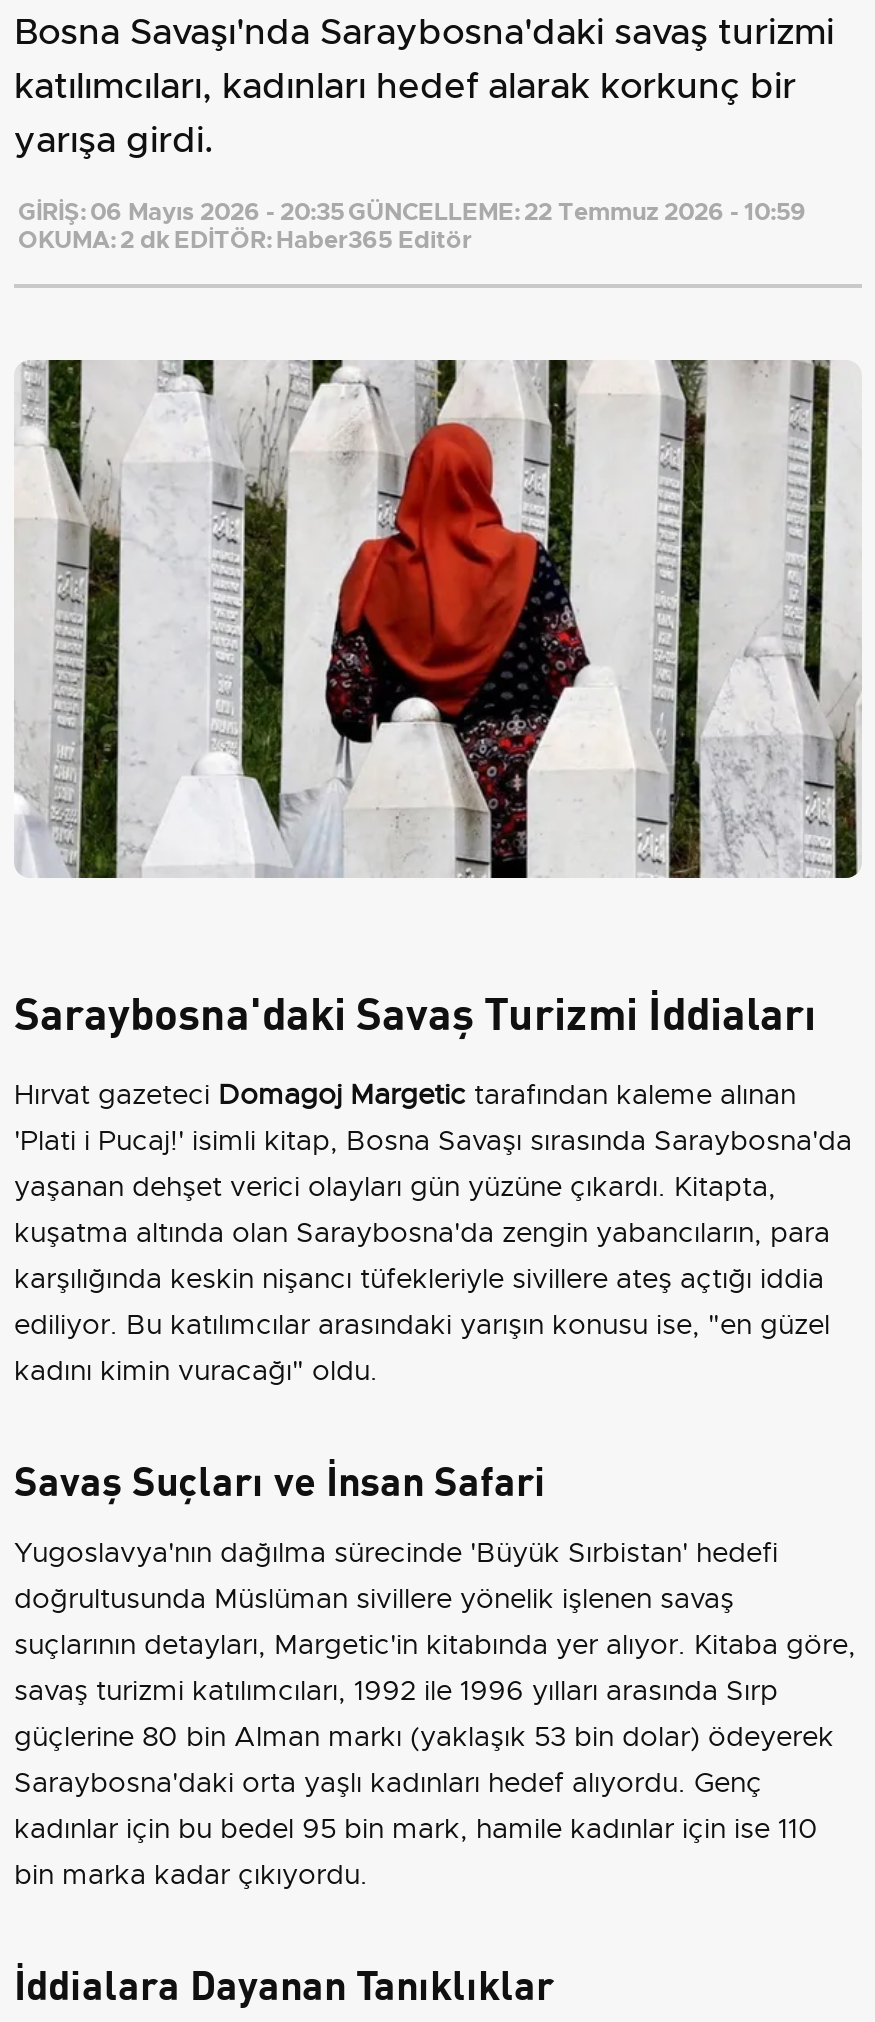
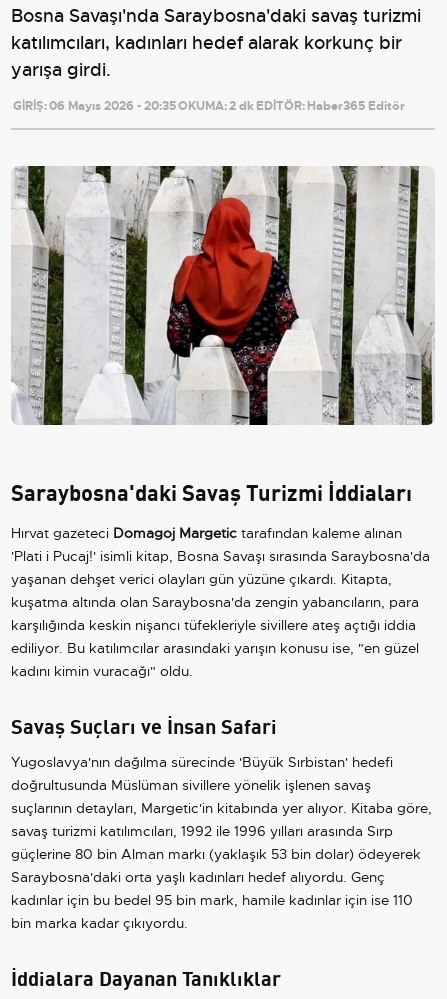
[18,196,806,256] GİRİŞ: 06 Mayıs 2026 - 20:35 GÜNCELLEME: 22 Temmuz 2026 - 10:59 | OKUMA: 2 dk EDİTÖR: Haber365 Editör -> [13,98,405,114] GİRİŞ: 06 Mayıs 2026 - 20:35 OKUMA: 2 dk EDİTÖR: Haber365 Editör

